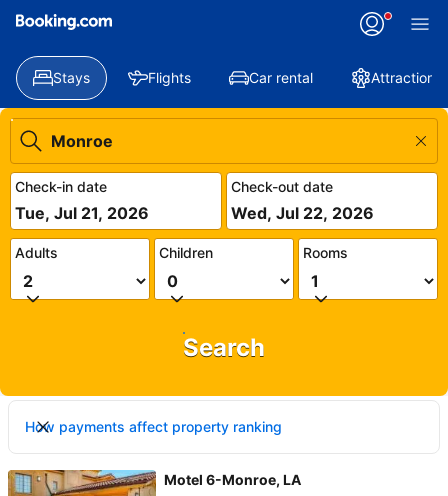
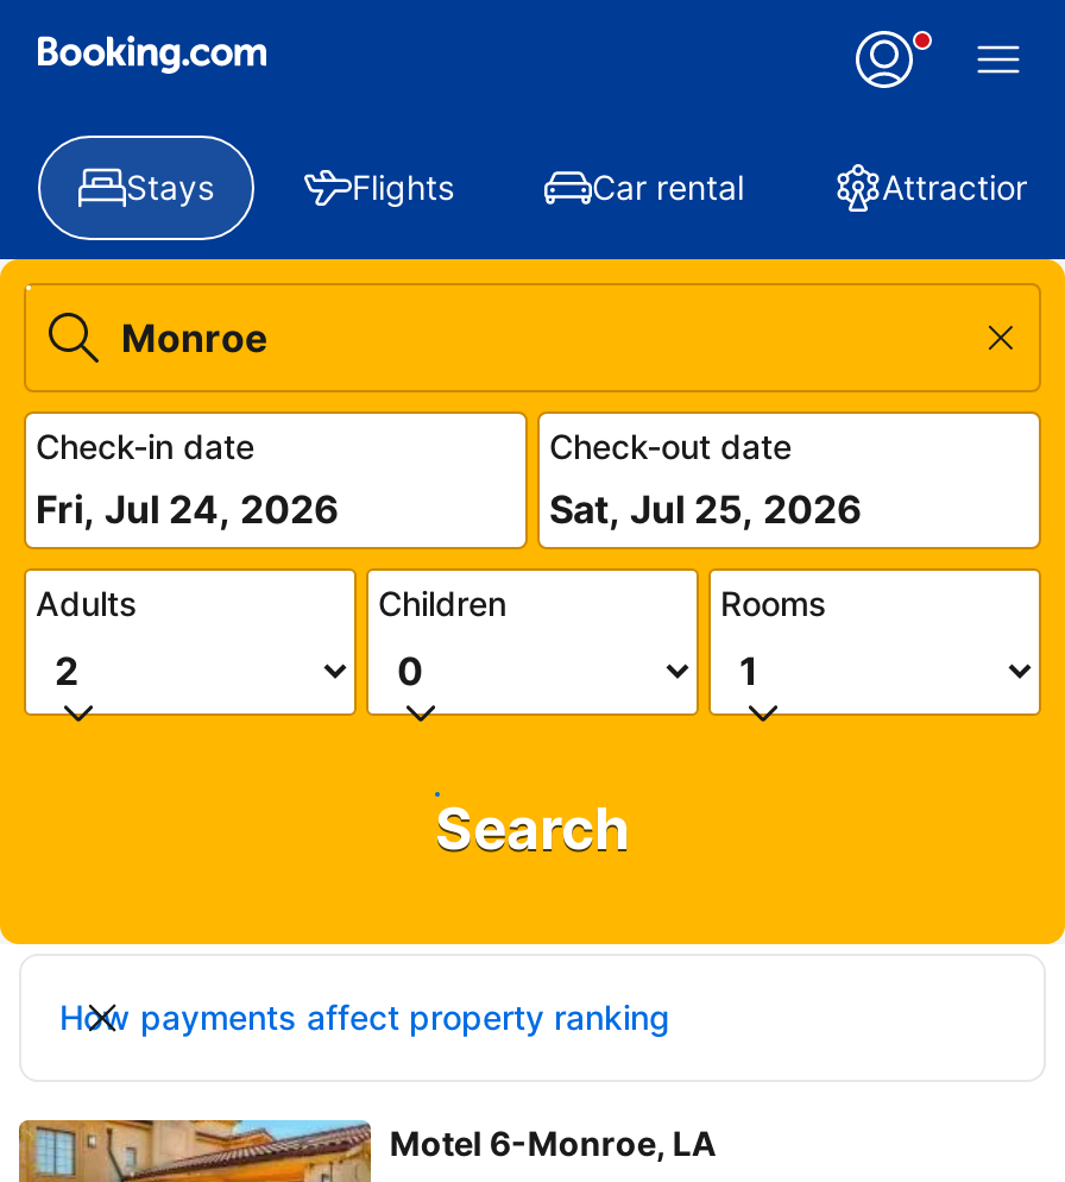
[15,203,149,223] Tue, Jul 21, 2026 -> [36,485,340,533] Fri, Jul 24, 2026
[231,203,374,223] Wed, Jul 22, 2026 -> [549,485,863,533] Sat, Jul 25, 2026

